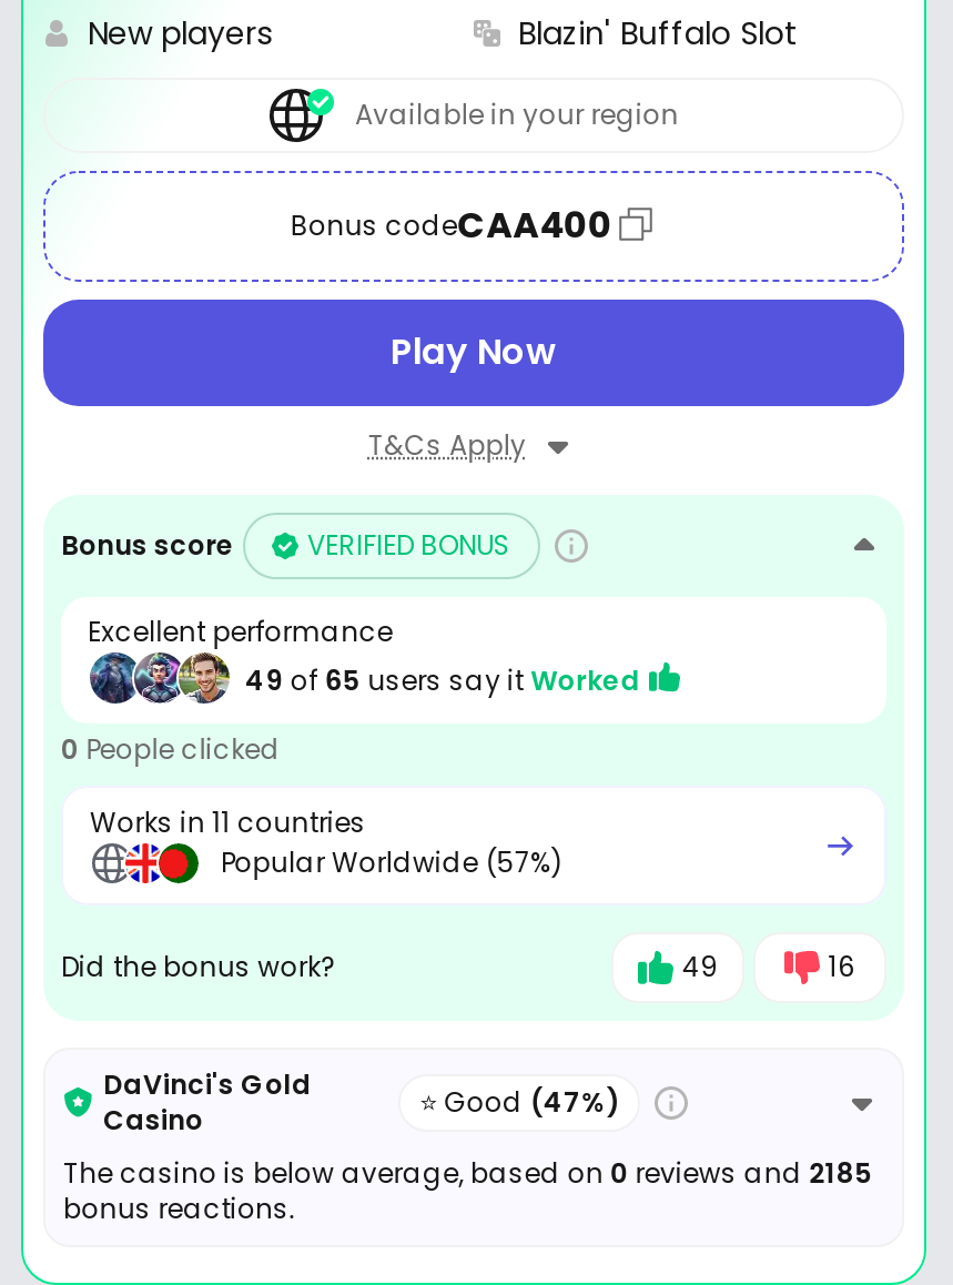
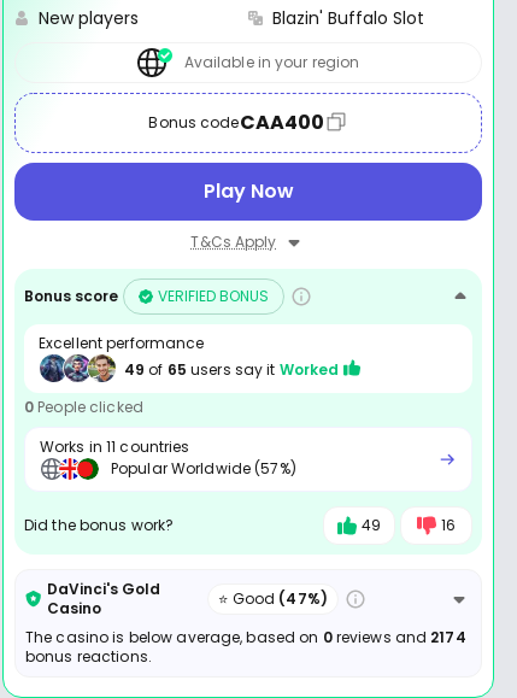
[63,1154,872,1192] The casino is below average, based on 0 reviews and 2185 -> [25,627,466,647] The casino is below average, based on 0 reviews and 2174

